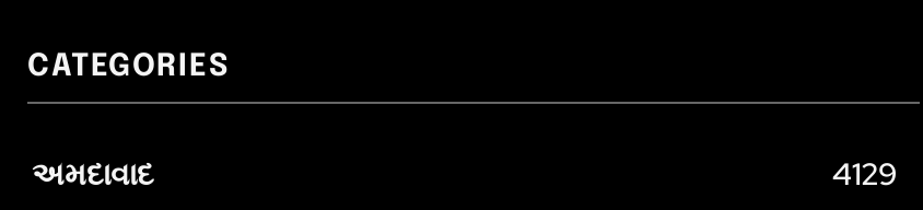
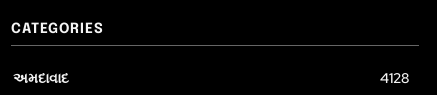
[832,155,898,194] 4129 -> [380,69,409,87] 4128

